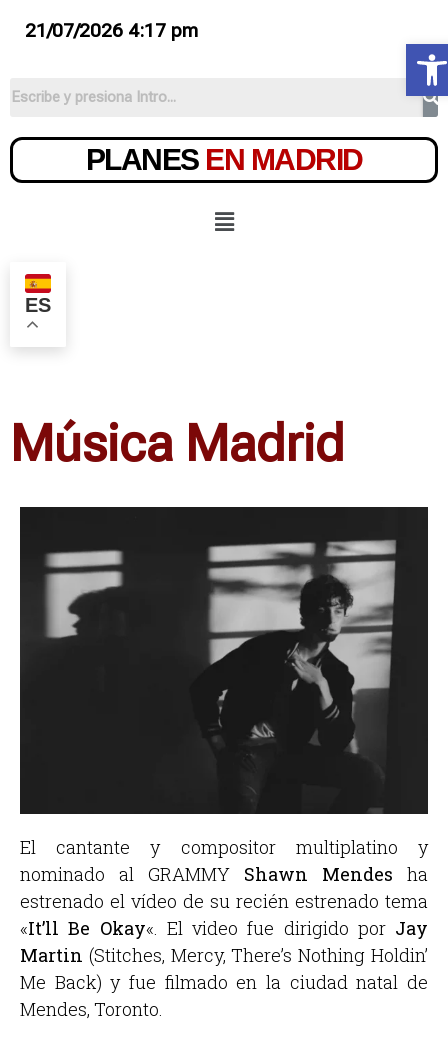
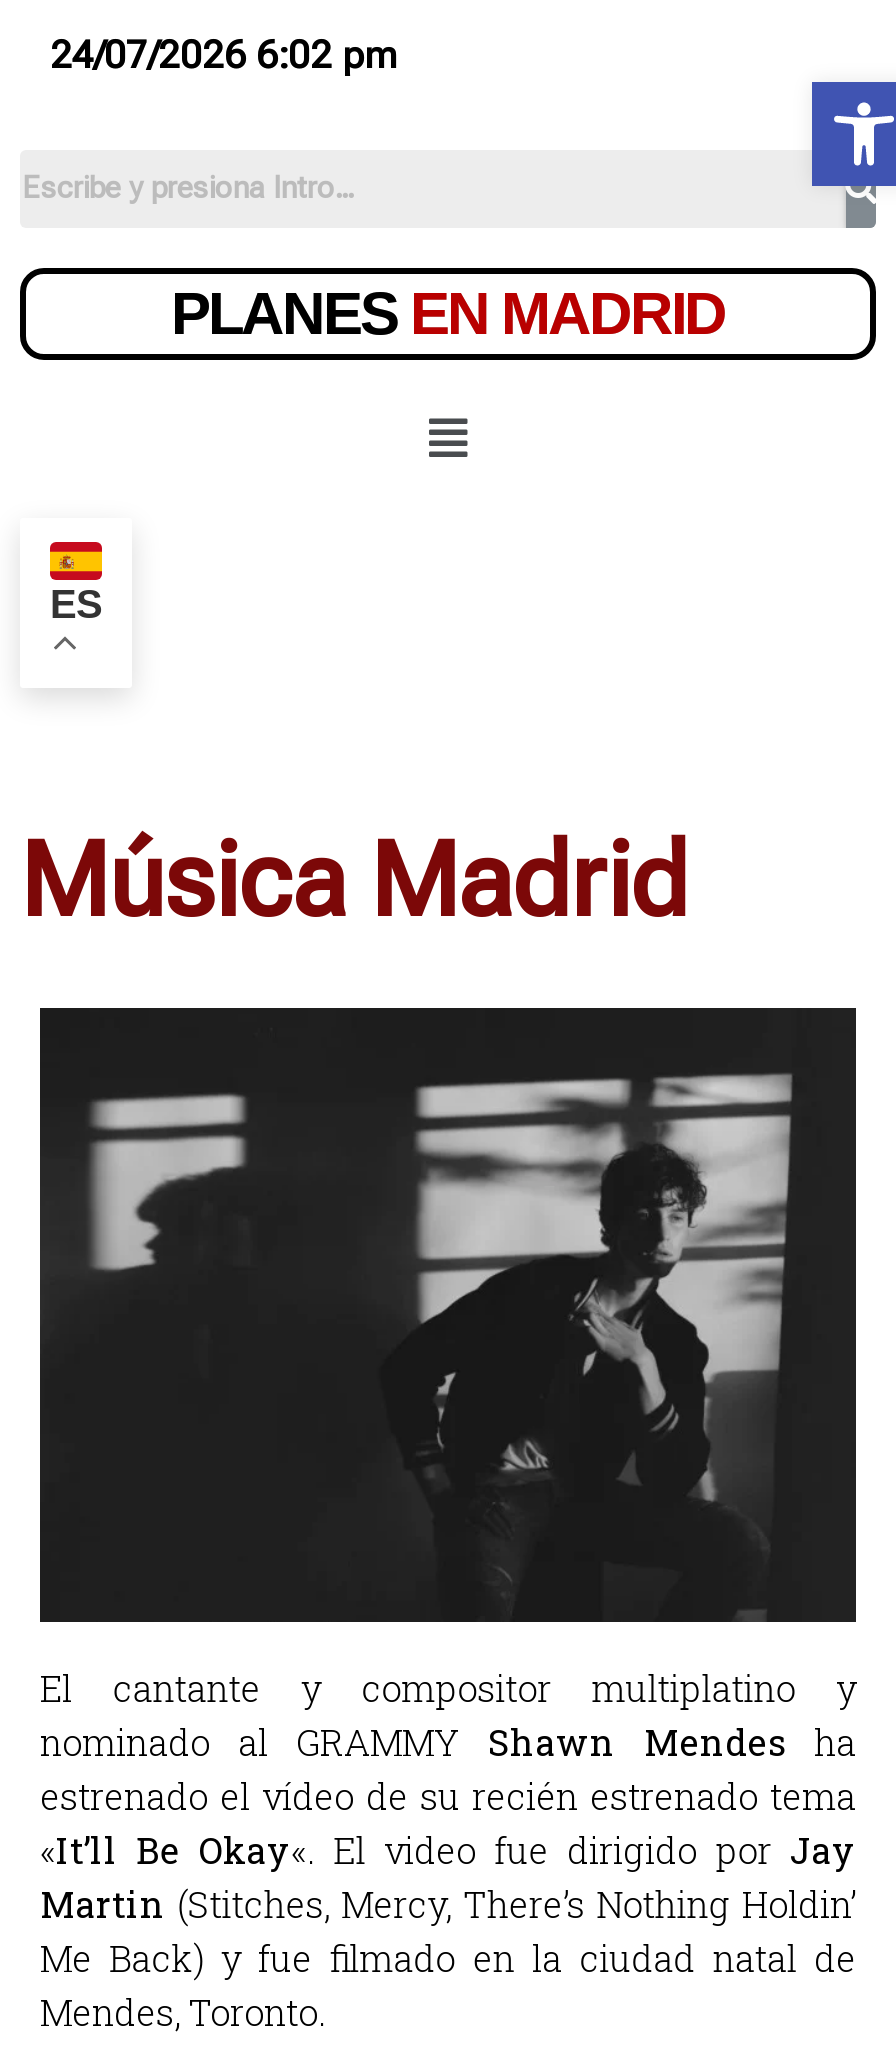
[25,19,198,42] 21/07/2026 4:17 pm -> [50,32,396,78] 24/07/2026 6:02 pm

